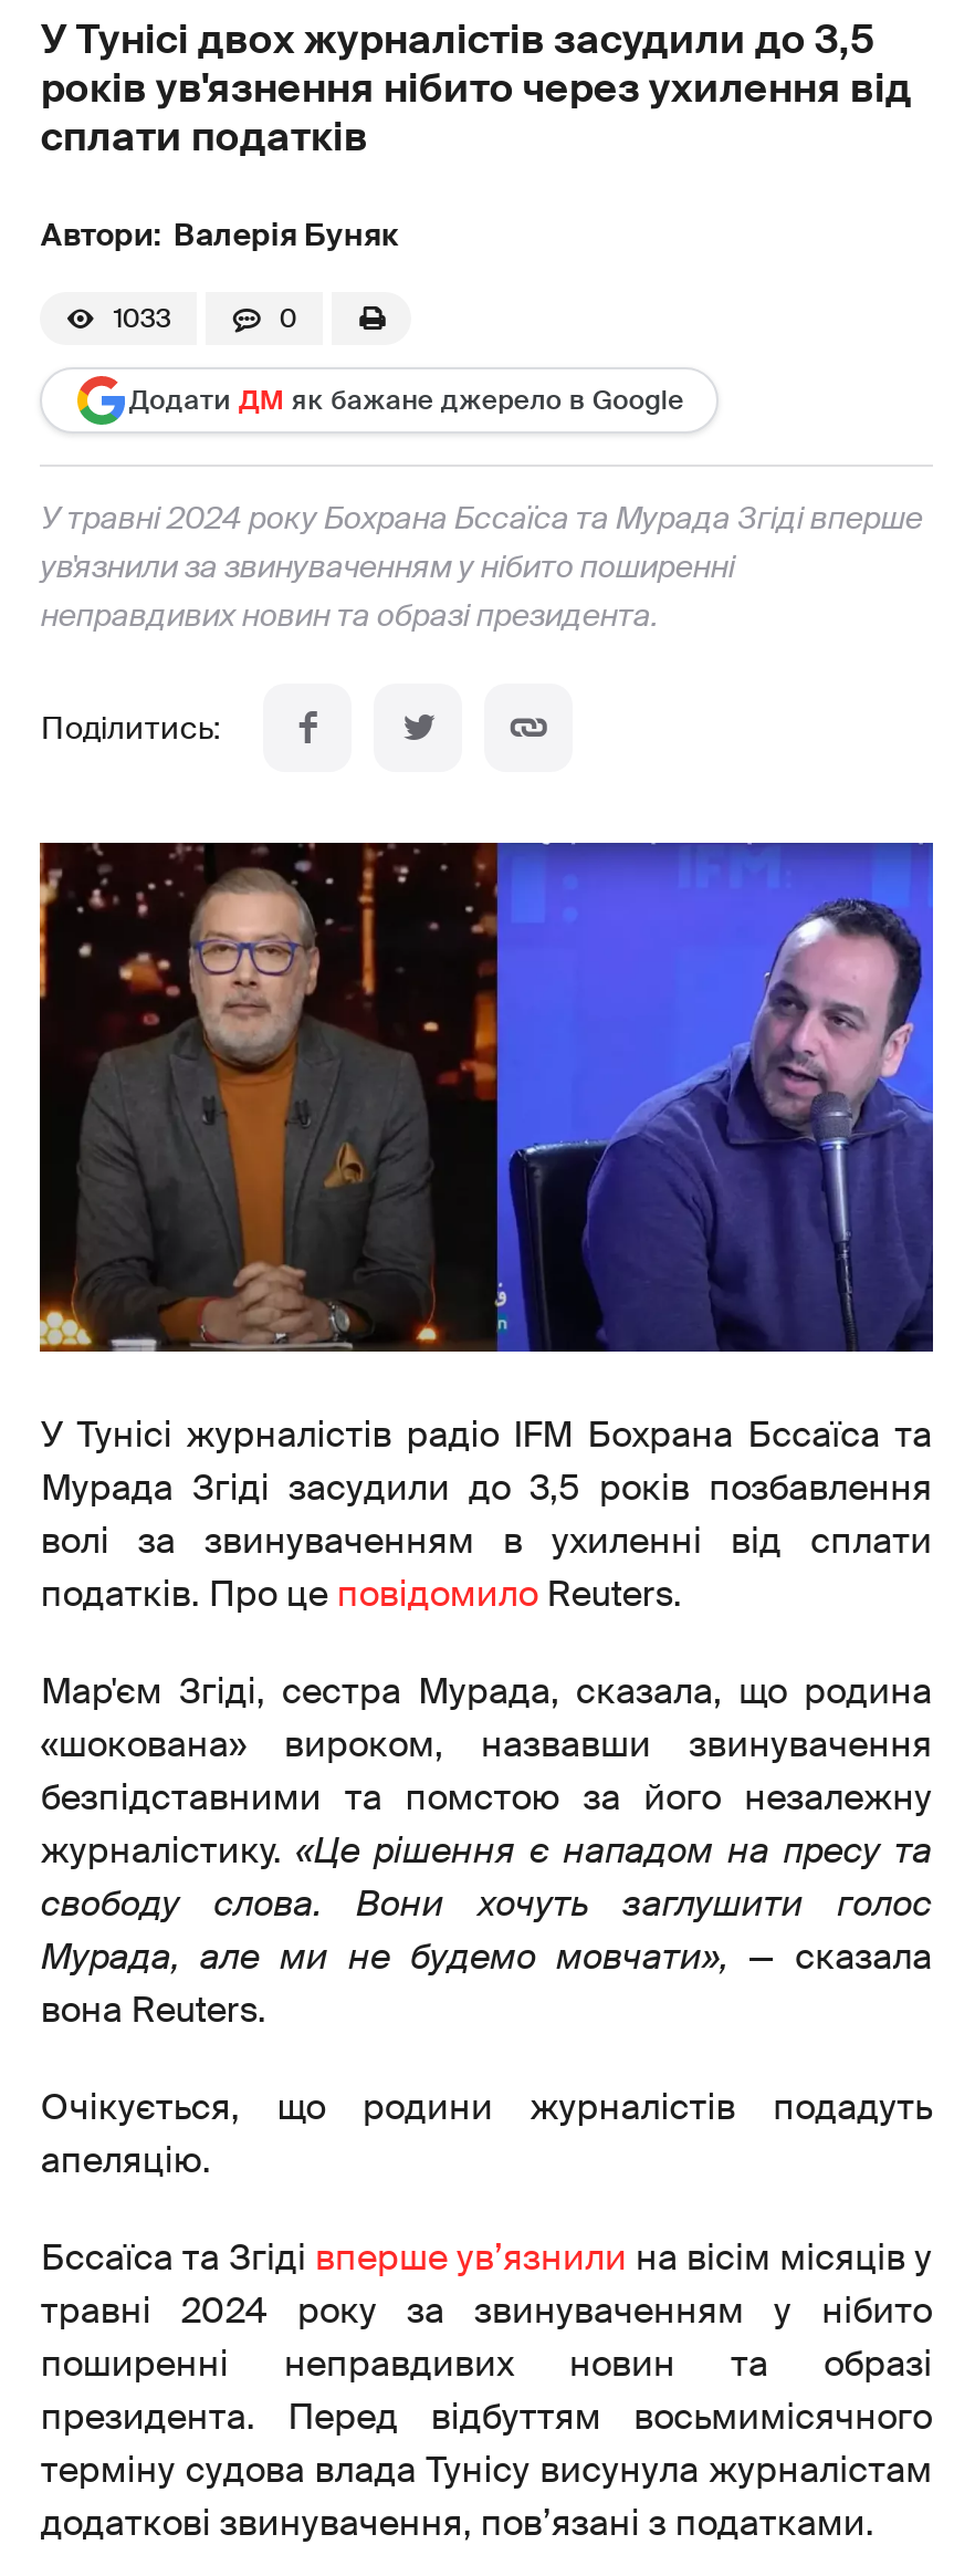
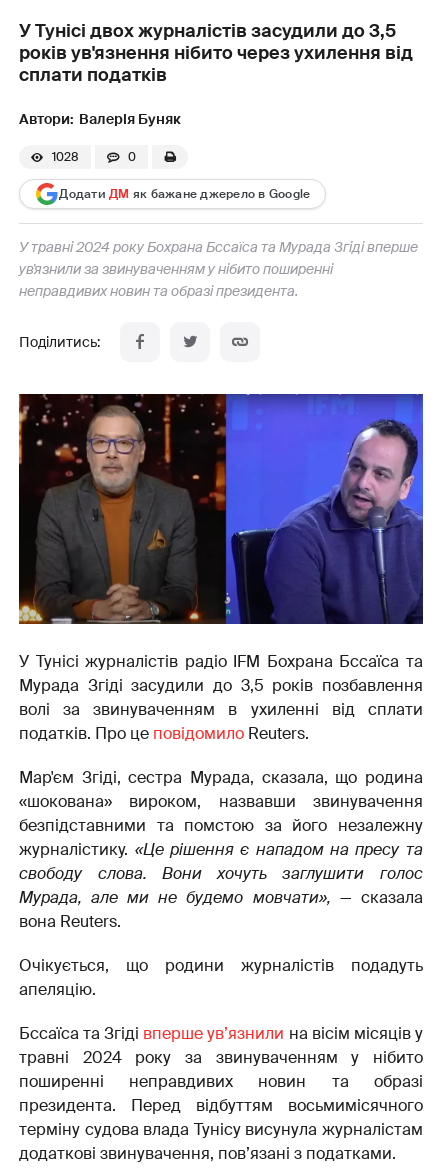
[114,300,171,336] 1033 -> [52,149,79,165] 1028

